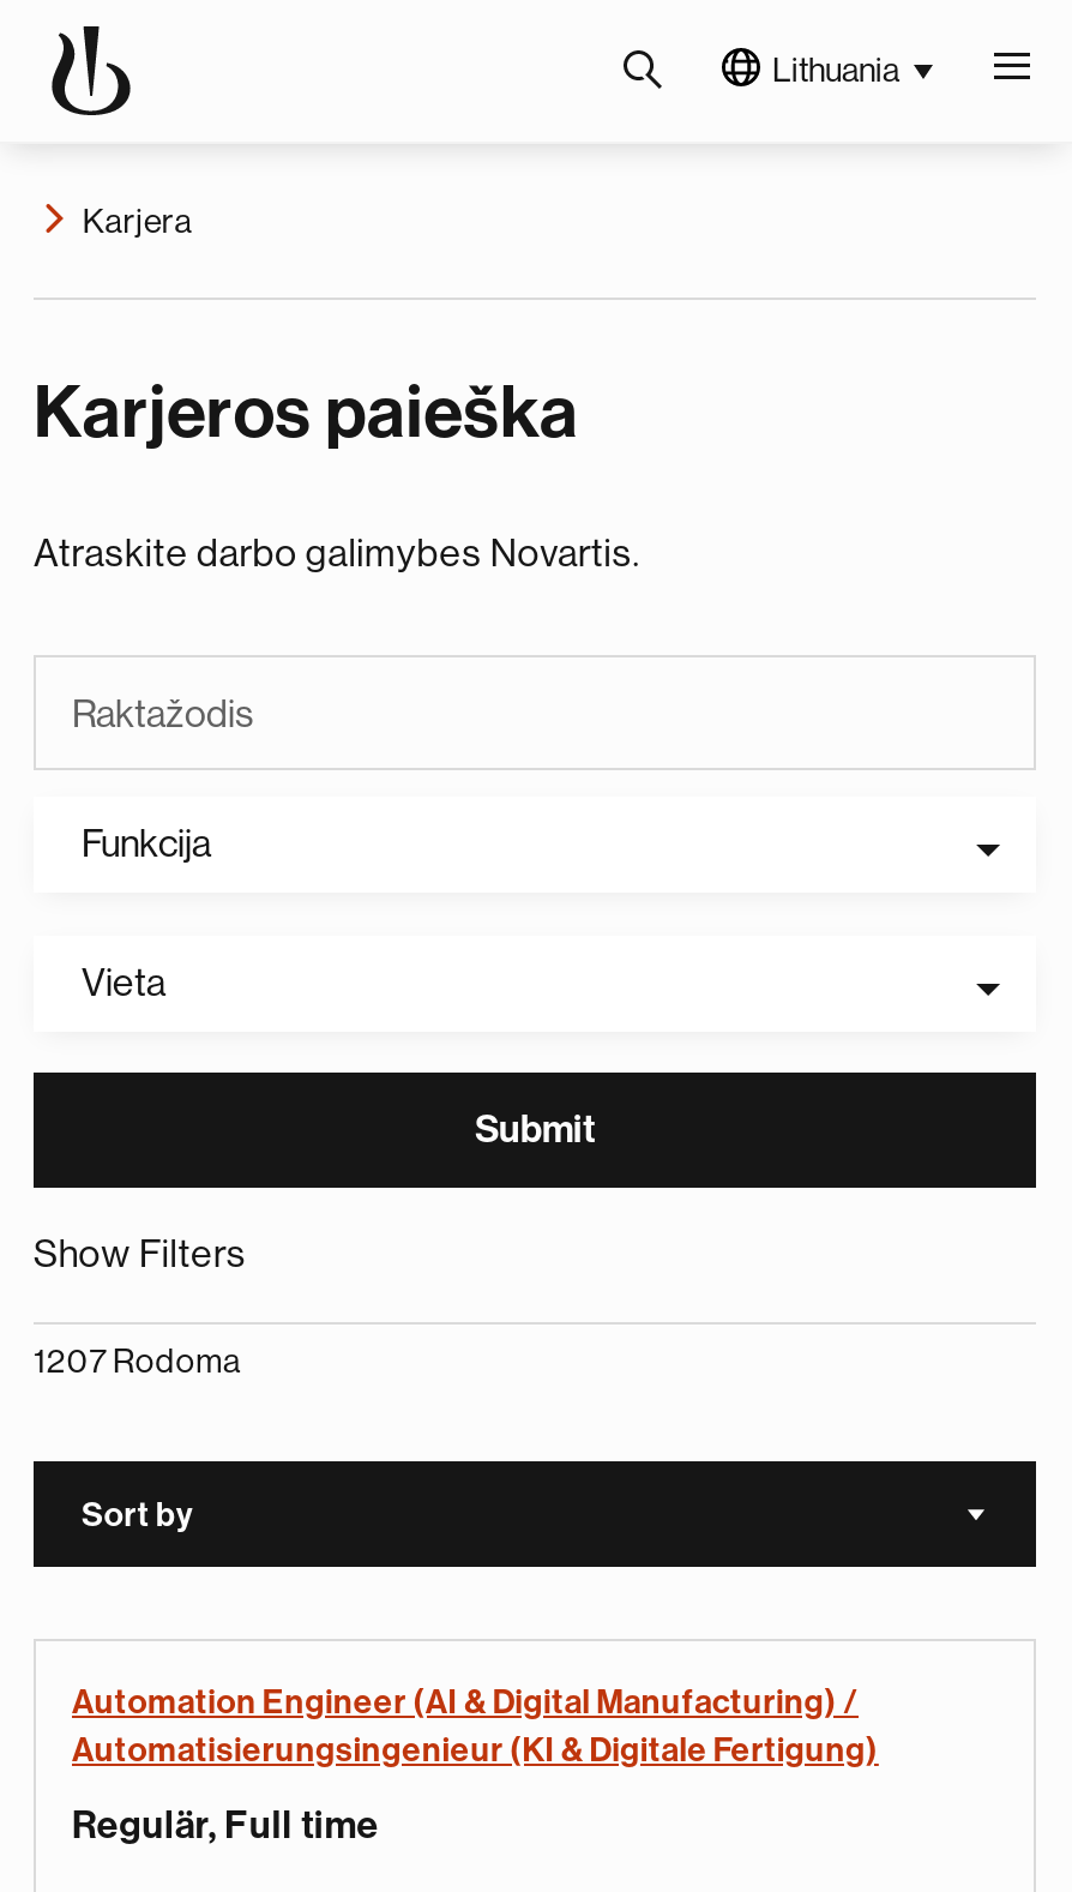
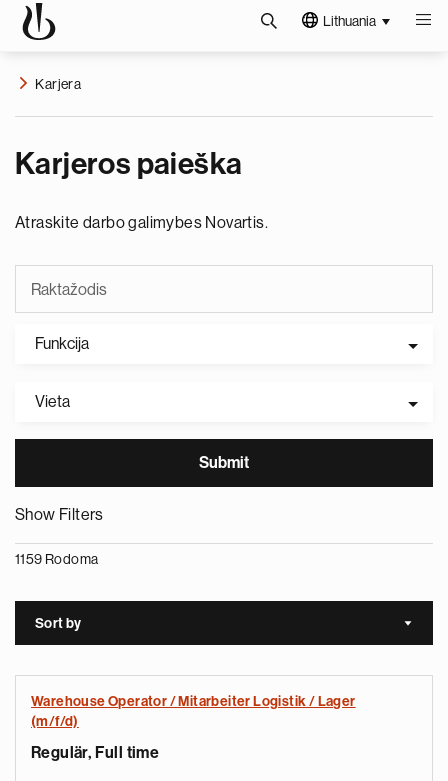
[34,1344,241,1377] 1207 Rodoma -> [15,552,98,566] 1159 Rodoma
[72,1684,879,1766] Automation Engineer (AI & Digital Manufacturing) / | Automatisierungsingenieur (KI & Digitale Fertigung) -> [31,694,356,728] Warehouse Operator / Mitarbeiter Logistik / Lager | (m/f/d)

